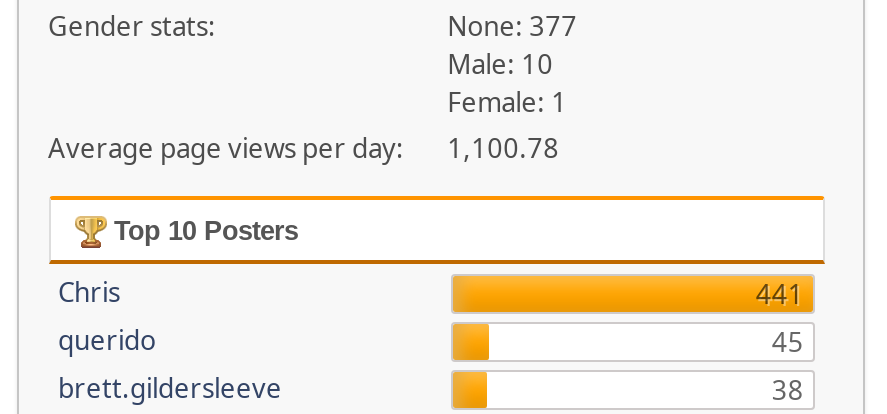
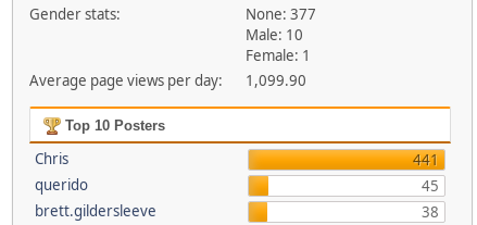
[48,130,559,166] Average page views per day: 1,100.78 -> [29,71,307,90] Average page views per day: 1,099.90

